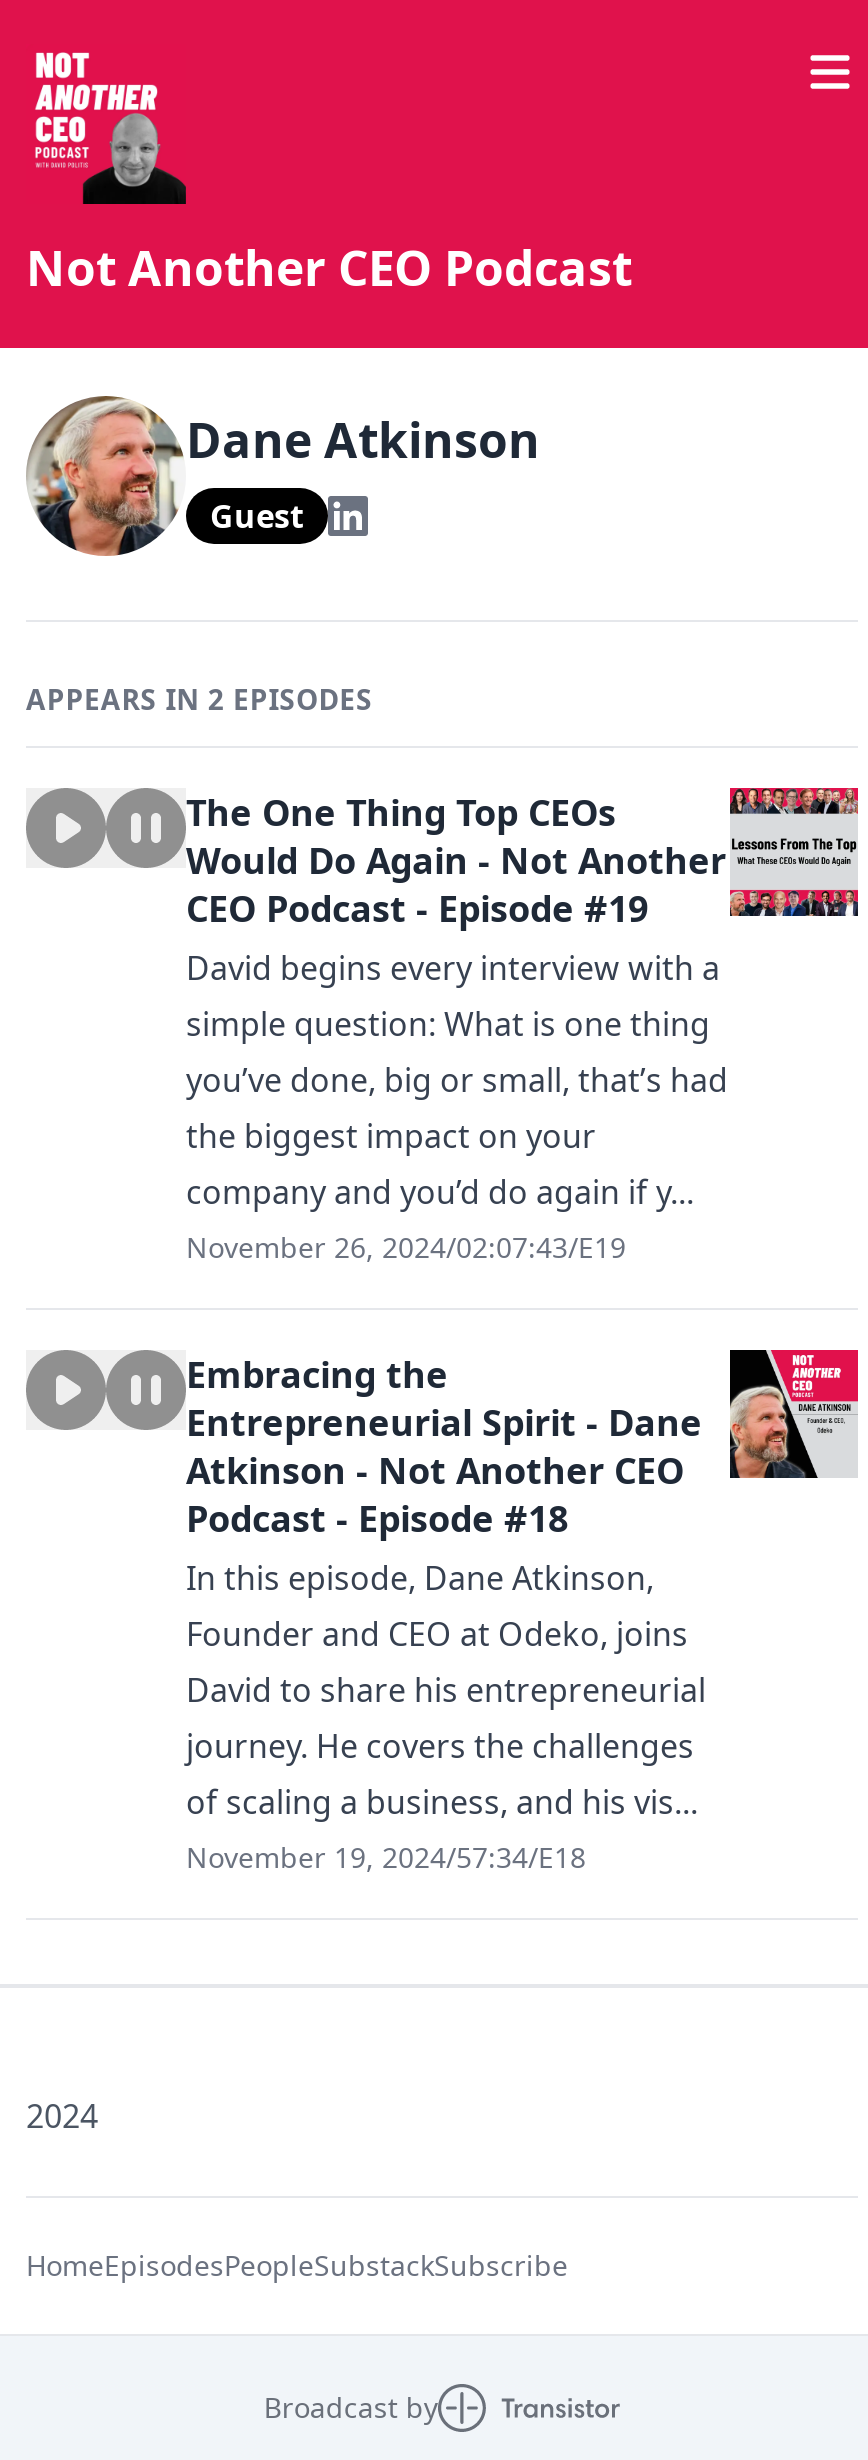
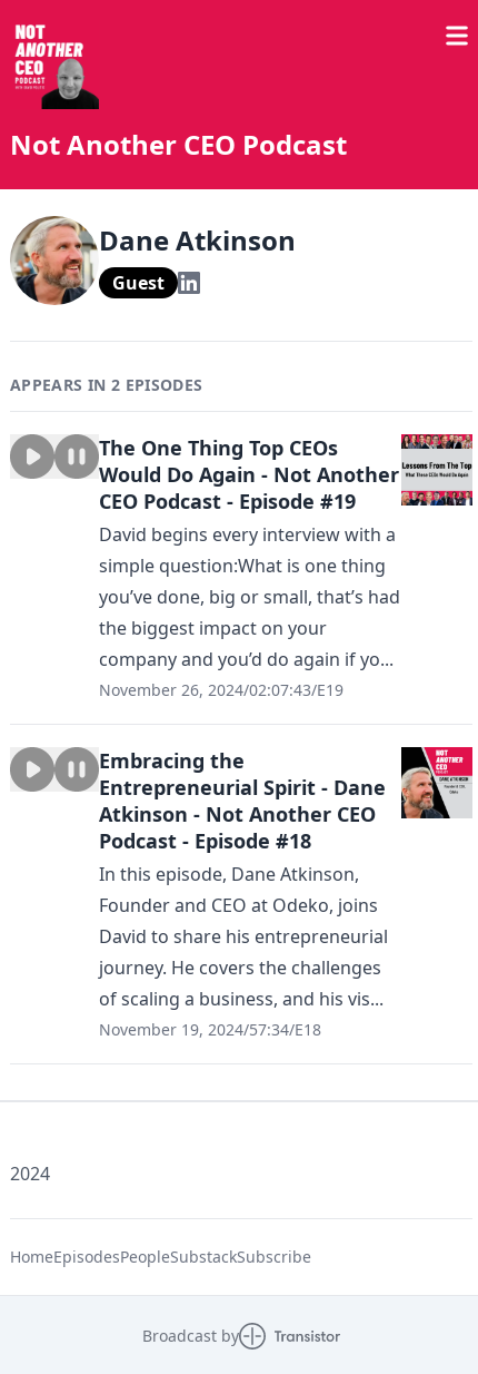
[186,1002,710,1046] simple question: What is one thing -> [99,553,386,578] simple question:What is one thing
[186,1170,694,1214] company and you’d do again if y... -> [99,647,394,671] company and you’d do again if yo...

